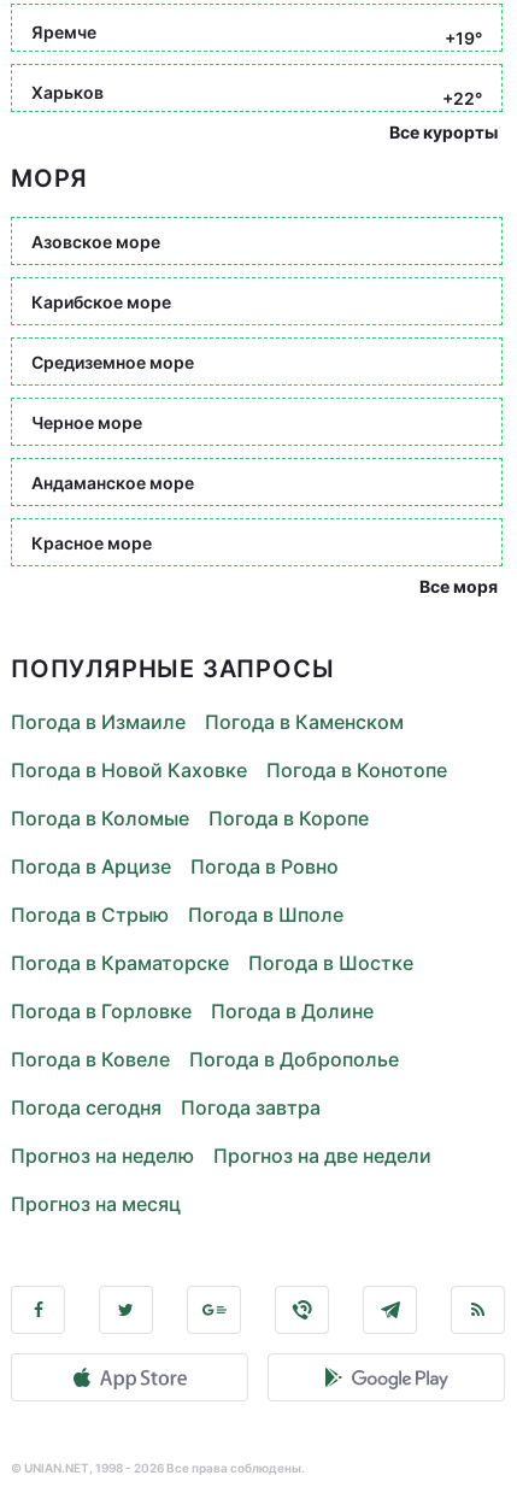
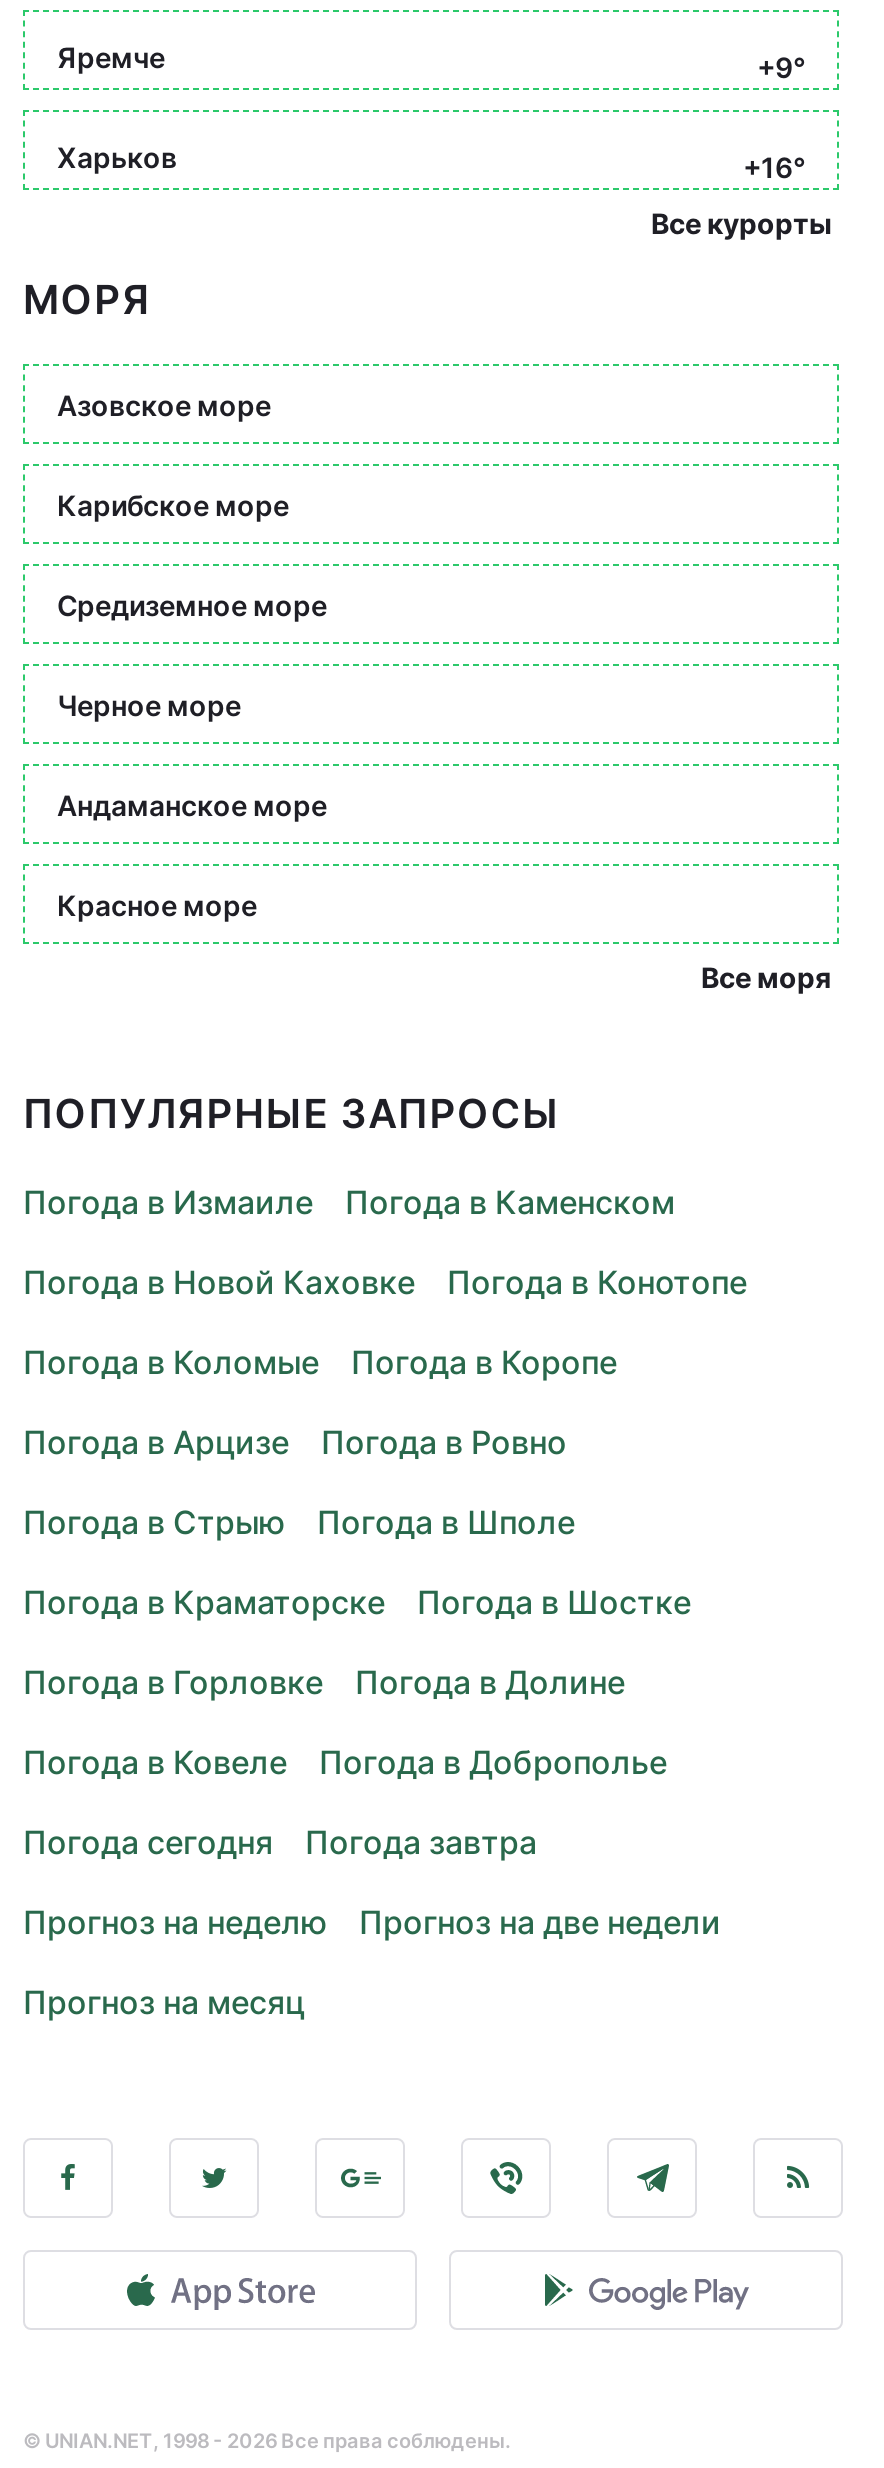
[445,28,482,48] +19° -> [757,50,805,84] +9°
[442,88,482,108] +22° -> [743,150,805,184] +16°

